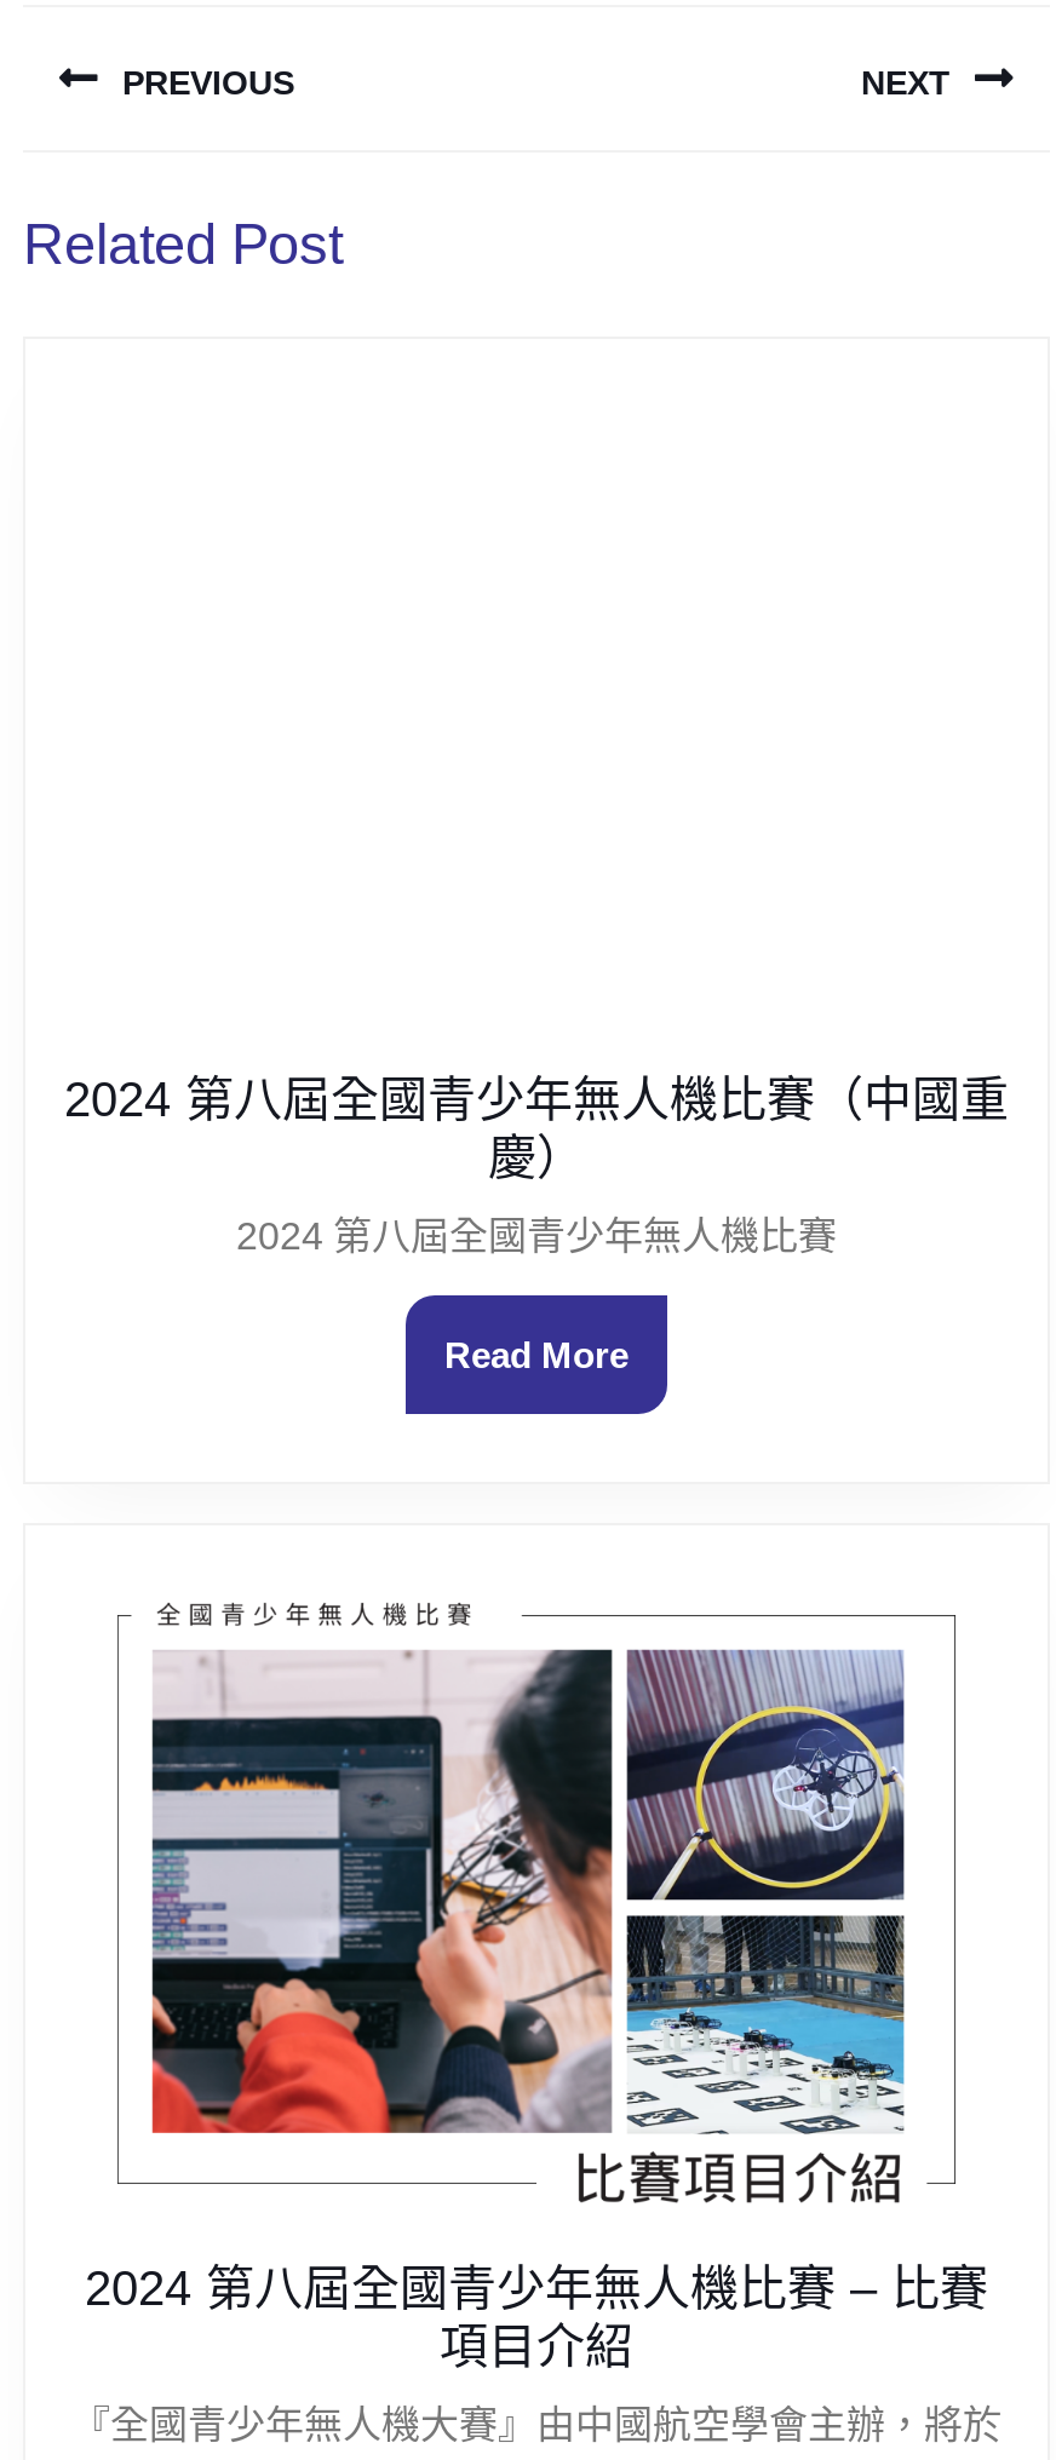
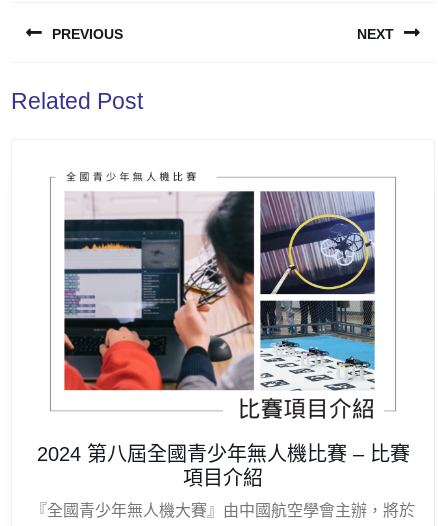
[64,1073,1009,1375] 2024 第八屆全國青少年無人機比賽（中國重 | 慶） | 2024 第八屆全國青少年無人機比賽 | Read More -> none

